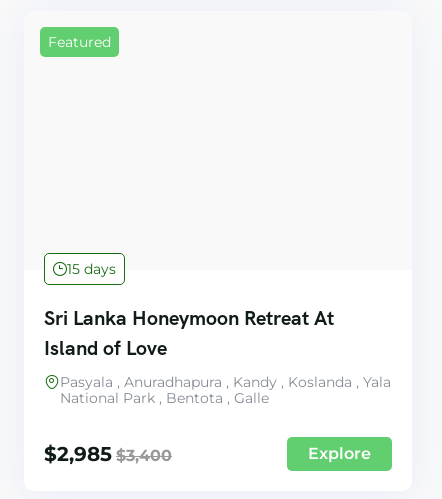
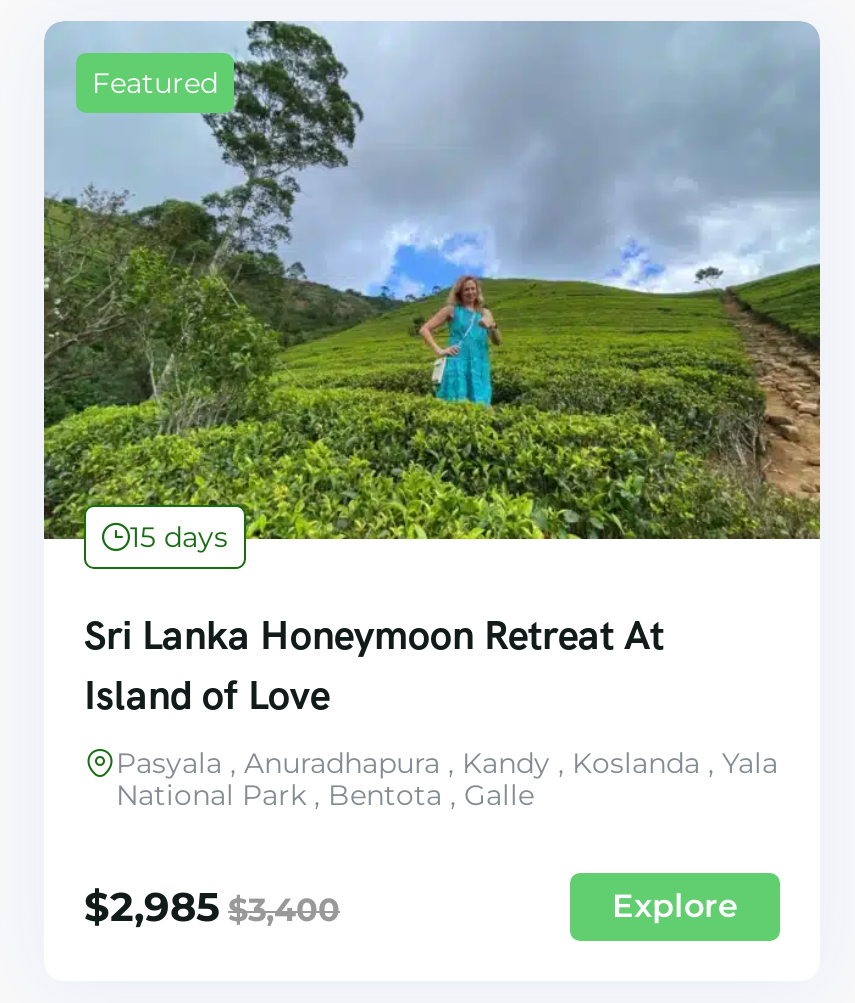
none -> [42,19,822,541] [image]

